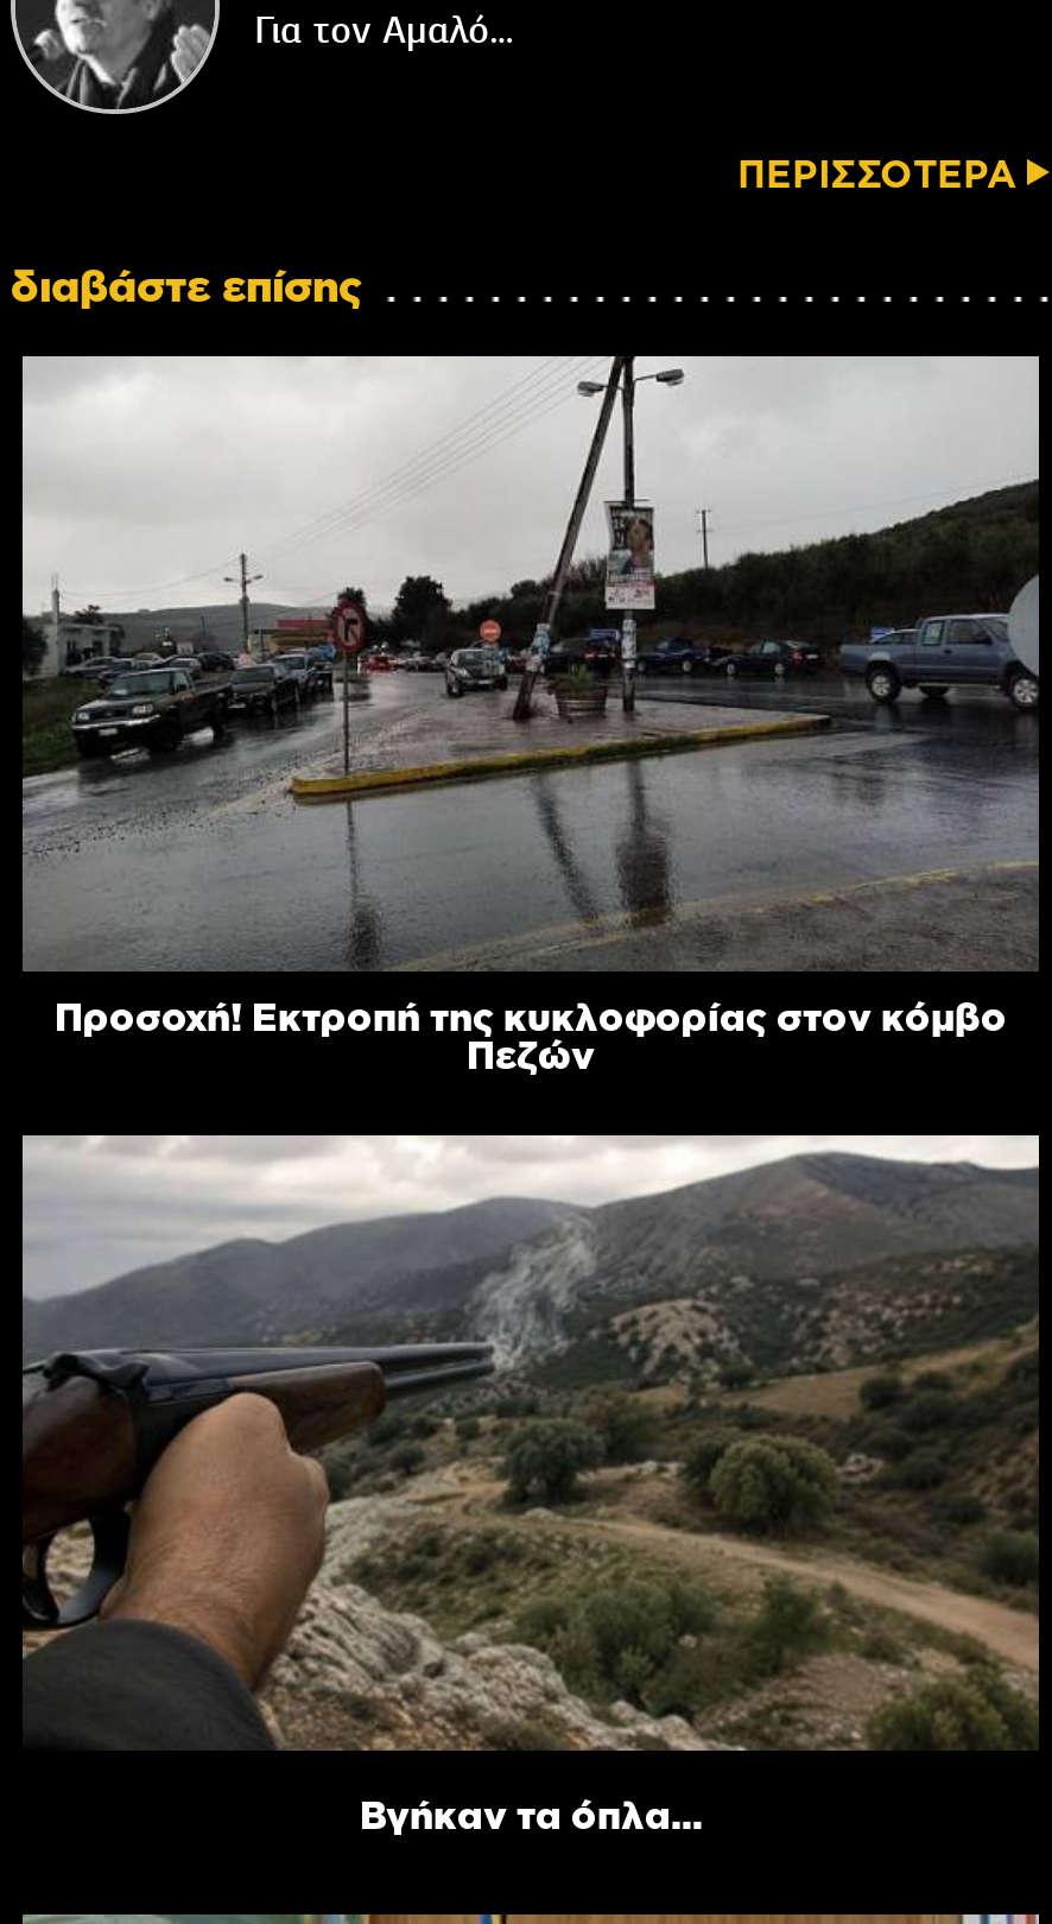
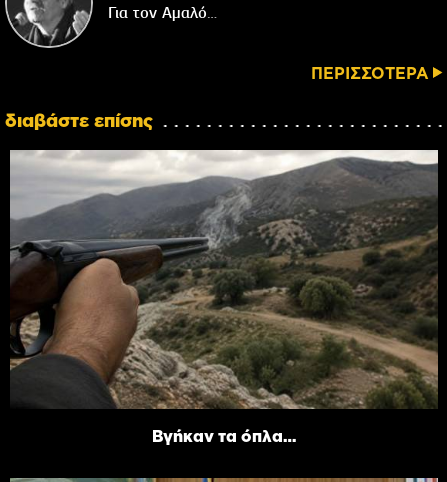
[23,356,1039,1076] [image] | Προσοχή! Εκτροπή της κυκλοφορίας στον κόμβο | Πεζών -> none

